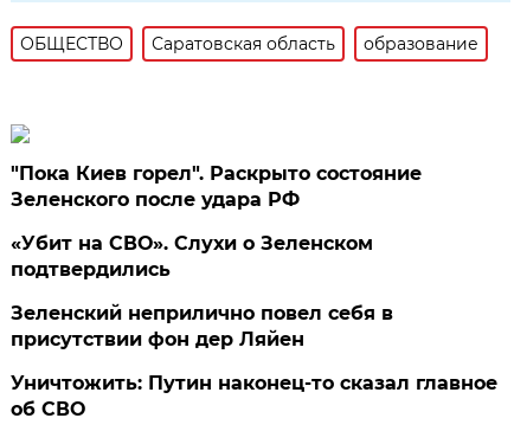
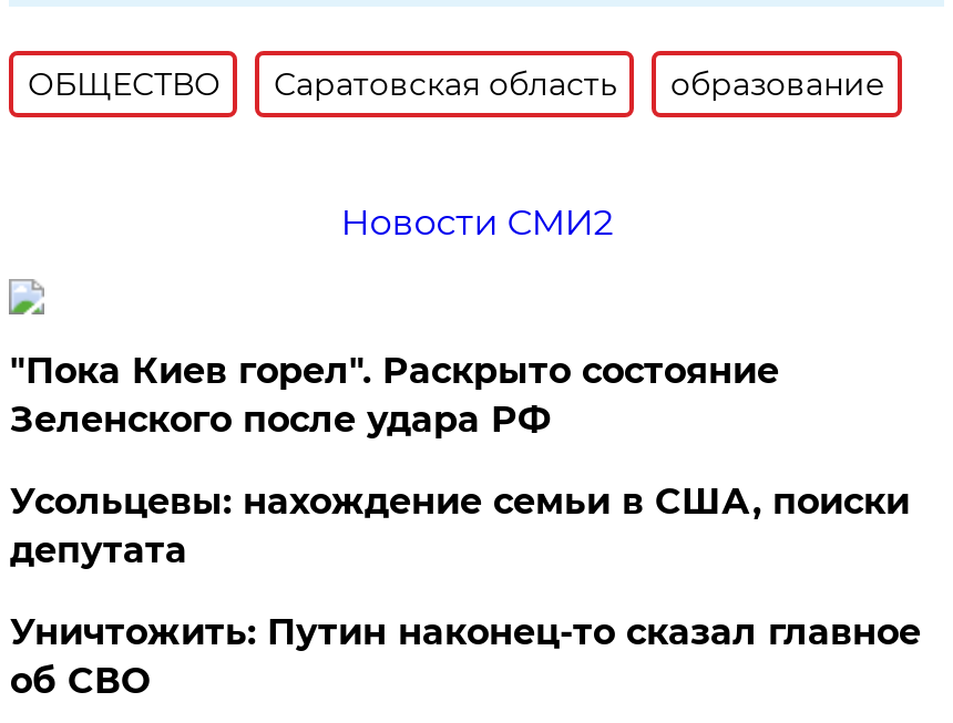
none -> [341,201,613,243] Новости СМИ2
moved [11,162,422,211] -> [10,350,779,440]: "Пока Киев горел". Раскрыто состояние | Зеленского после удара РФ
[11,232,394,350] «Убит на СВО». Слухи о Зеленском | подтвердились | Зеленский неприлично повел cебя в | присутствии фон дер Ляйен -> [10,480,910,571] Усольцевы: нахождение семьи в США, поиски | депутата

